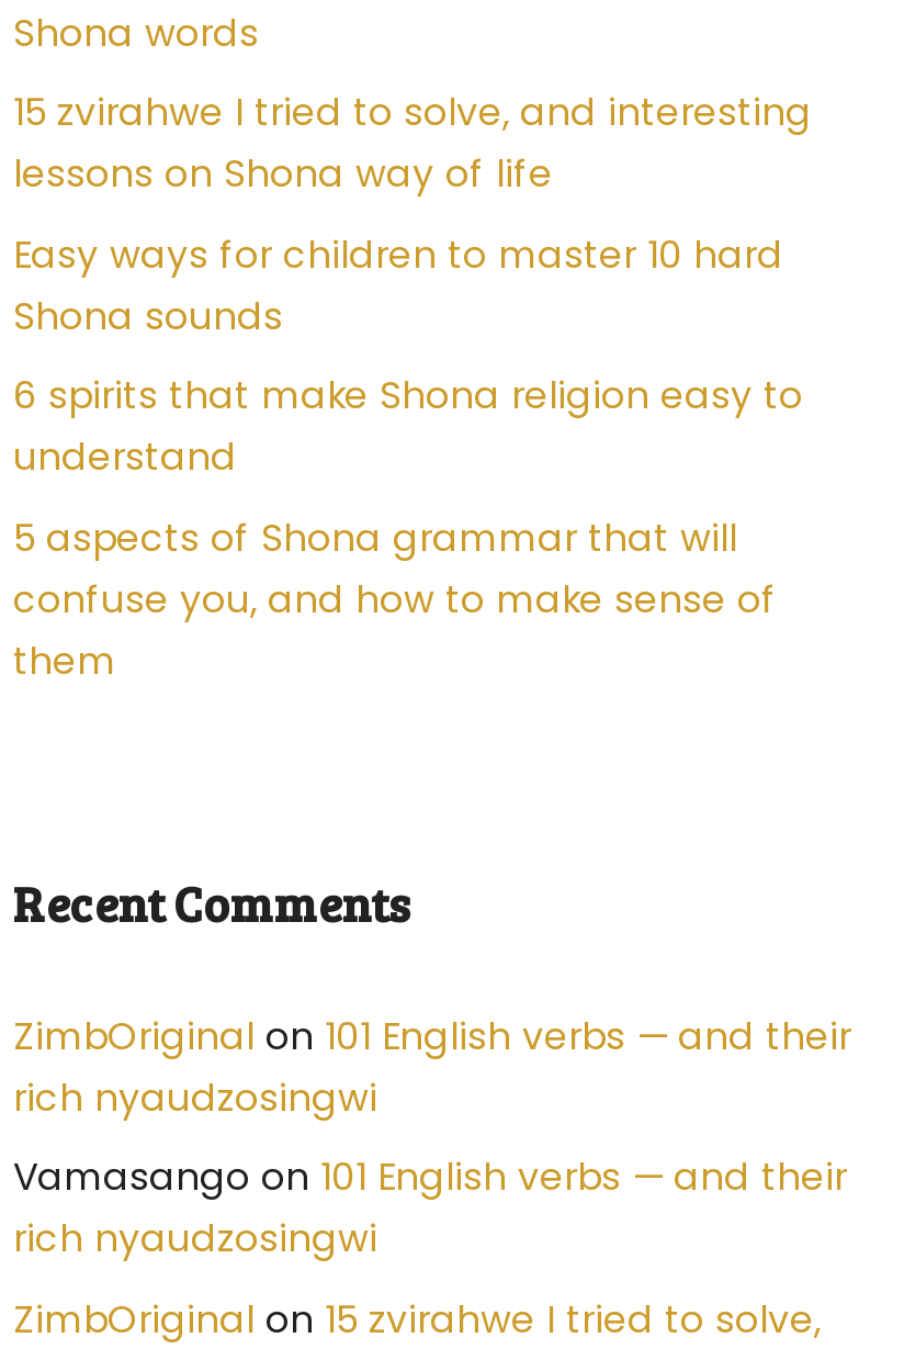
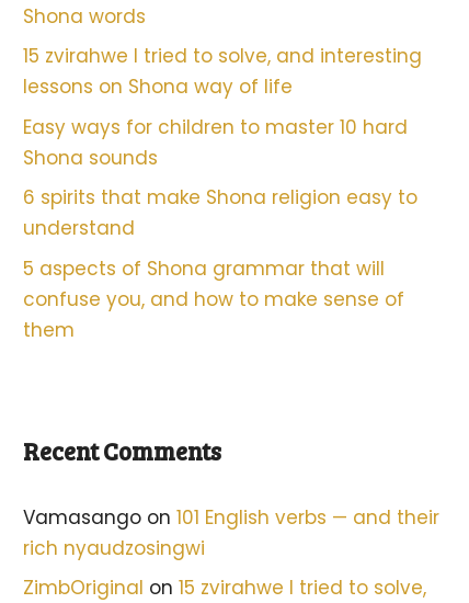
[13,1009,851,1123] ZimbOriginal on 101 English verbs — and their | rich nyaudzosingwi -> none

